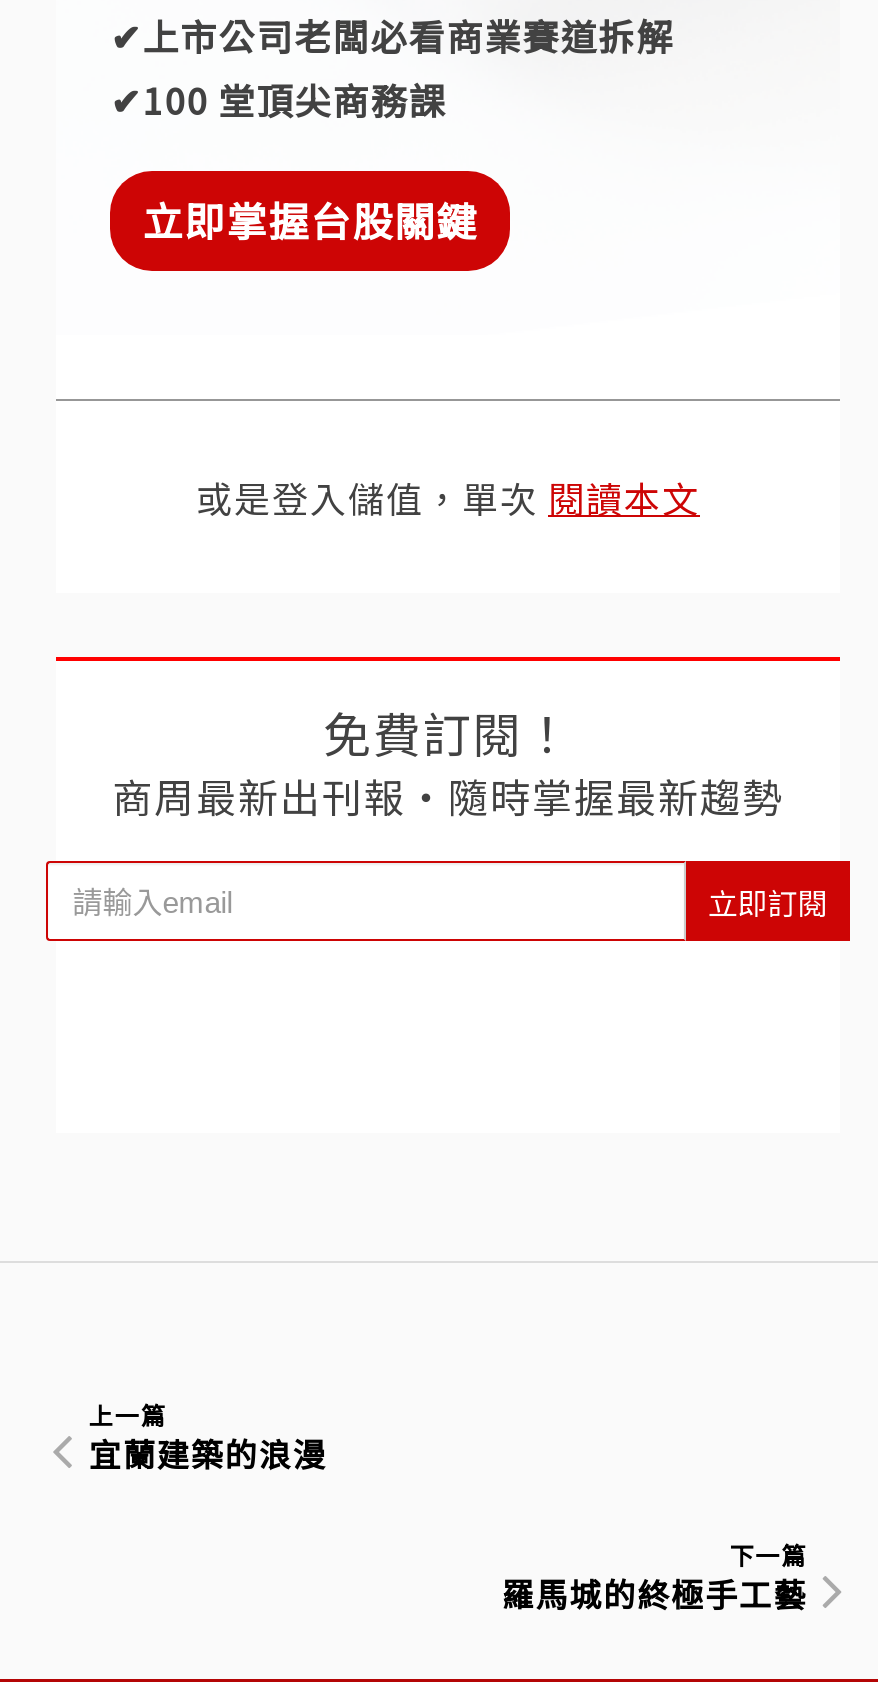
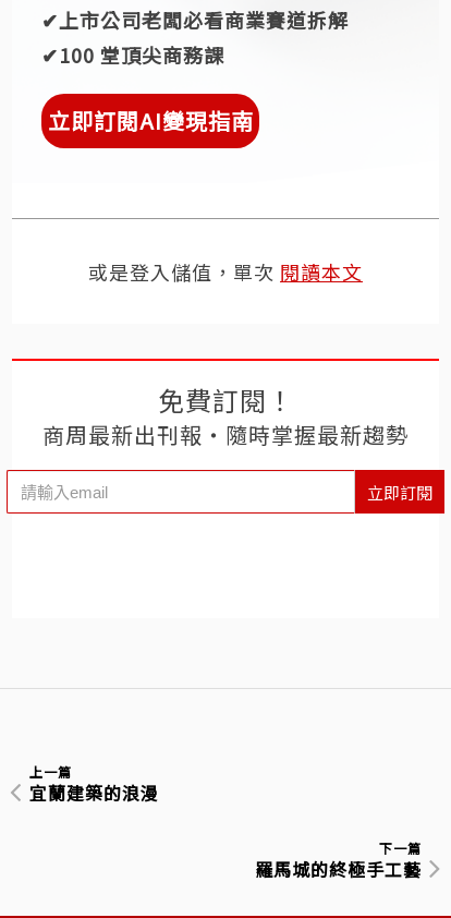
[142,191,478,249] 立即掌握台股關鍵 -> [48,105,253,136] 立即訂閱AI變現指南

